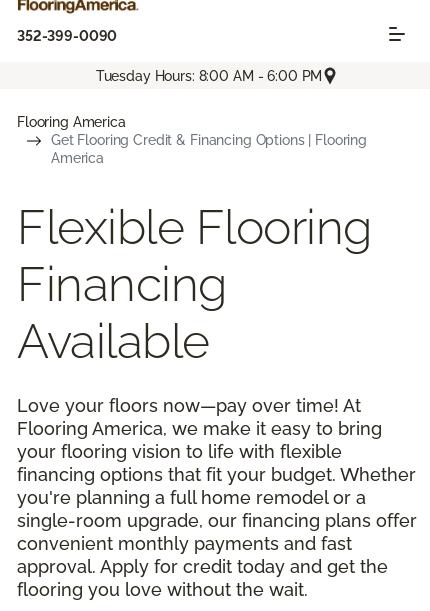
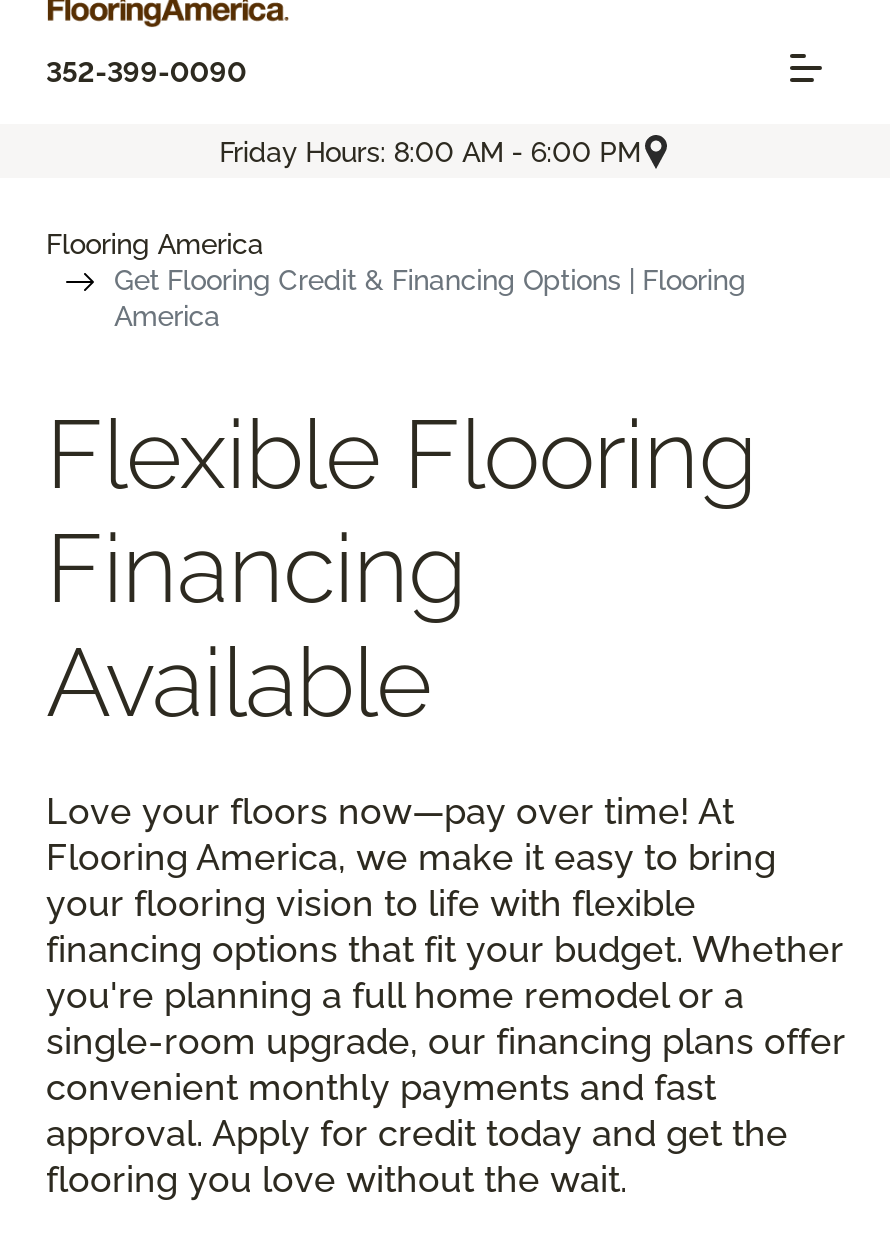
[96,68,322,84] Tuesday Hours: 8:00 AM - 6:00 PM -> [219,135,641,167] Friday Hours: 8:00 AM - 6:00 PM

